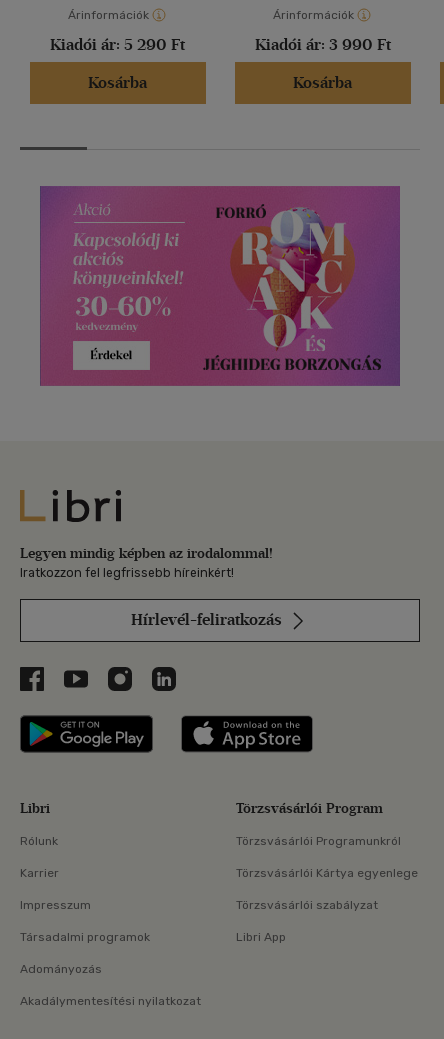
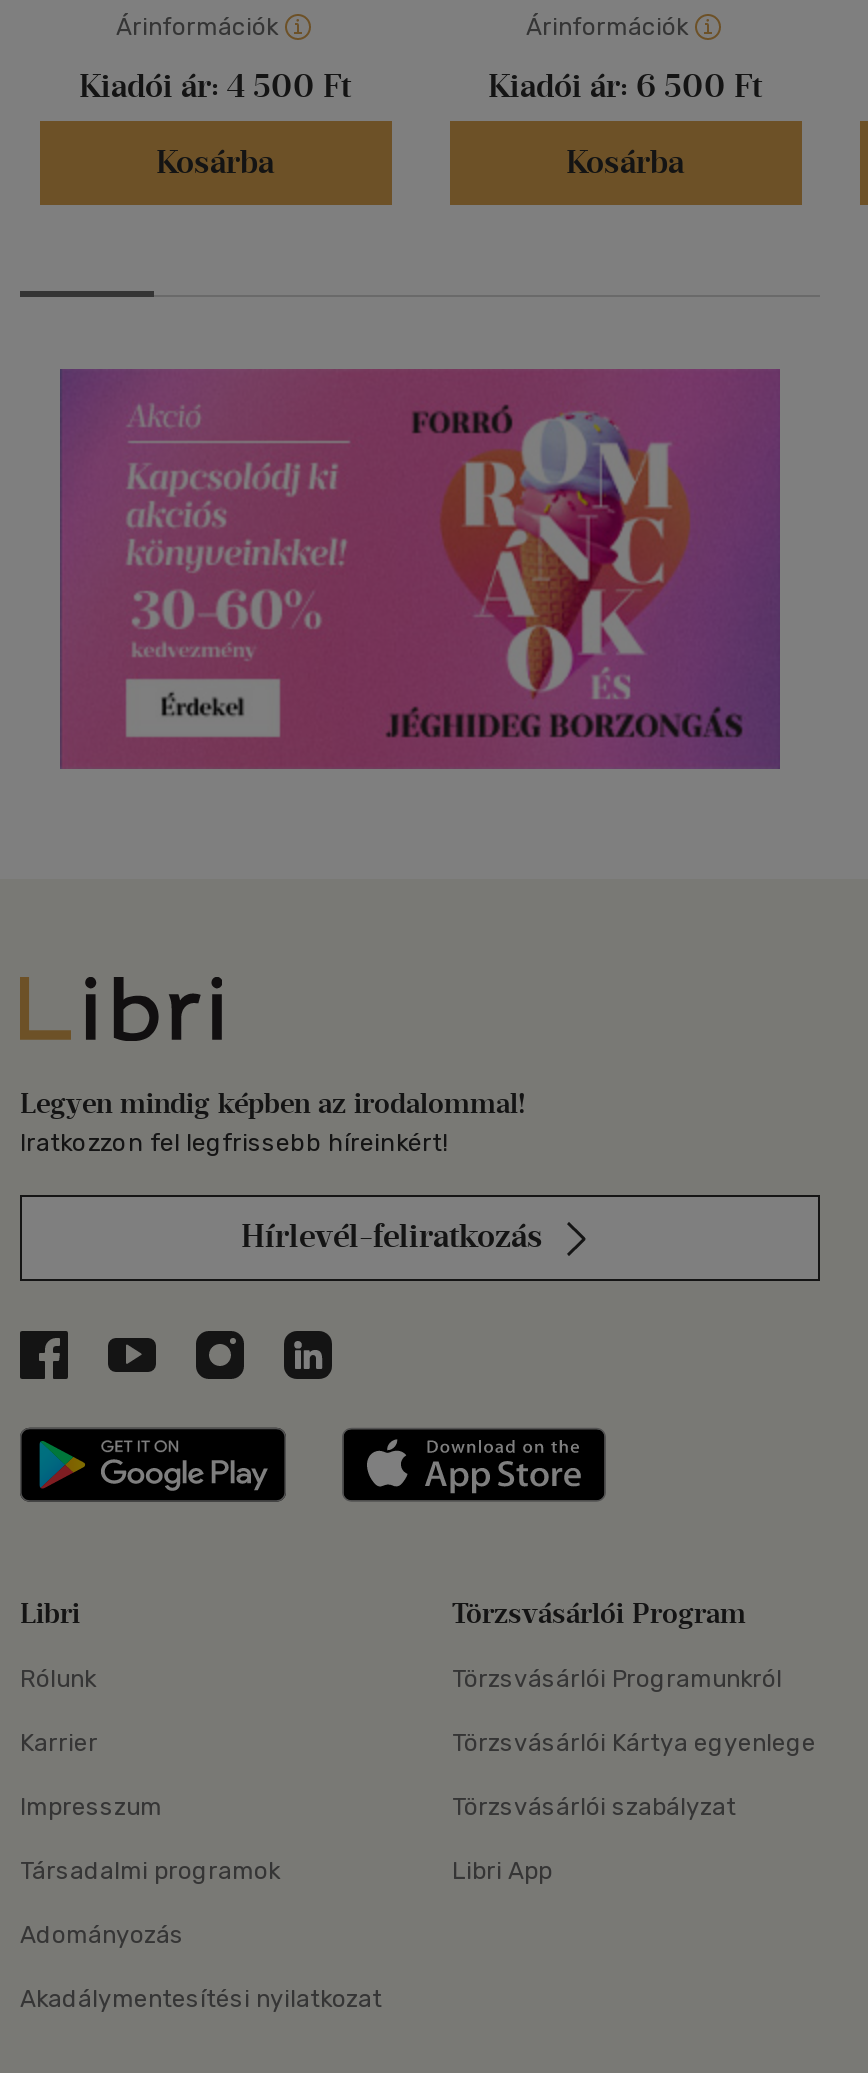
[50,35,185,54] Kiadói ár: 5 290 Ft -> [79,68,351,106] Kiadói ár: 4 500 Ft
[254,35,390,54] Kiadói ár: 3 990 Ft -> [488,68,762,106] Kiadói ár: 6 500 Ft

